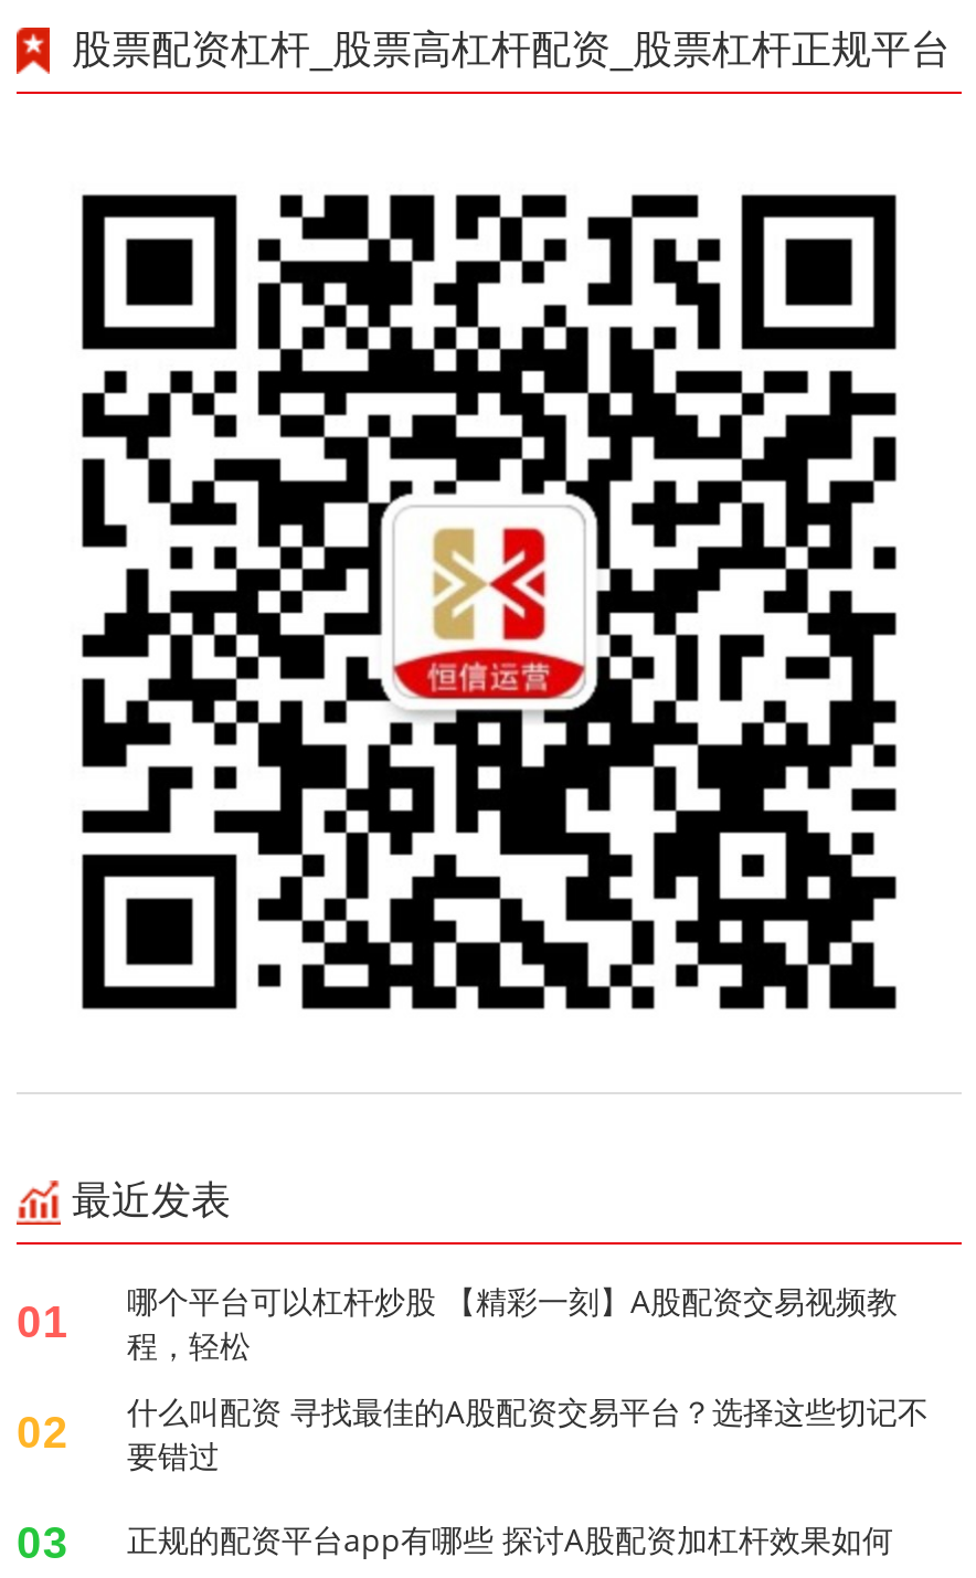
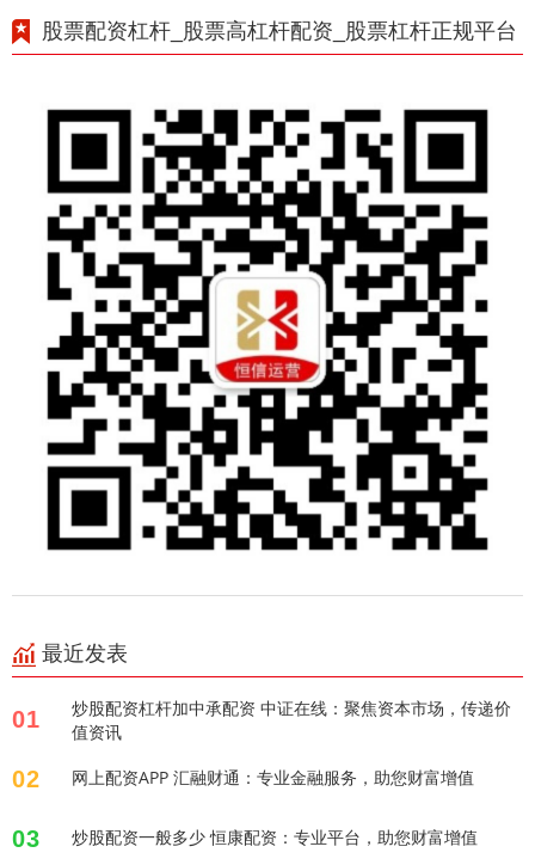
[127,1280,898,1366] 哪个平台可以杠杆炒股 【精彩一刻】A股配资交易视频教 | 程，轻松 -> [72,697,511,743] 炒股配资杠杆加中承配资 中证在线：聚焦资本市场，传递价 | 值资讯
[127,1390,929,1477] 什么叫配资 寻找最佳的A股配资交易平台？选择这些切记不 | 要错过 -> [72,766,474,789] 网上配资APP 汇融财通：专业金融服务，助您财富增值
[127,1519,893,1561] 正规的配资平台app有哪些 探讨A股配资加杠杆效果如何 -> [72,826,478,848] 炒股配资一般多少 恒康配资：专业平台，助您财富增值

